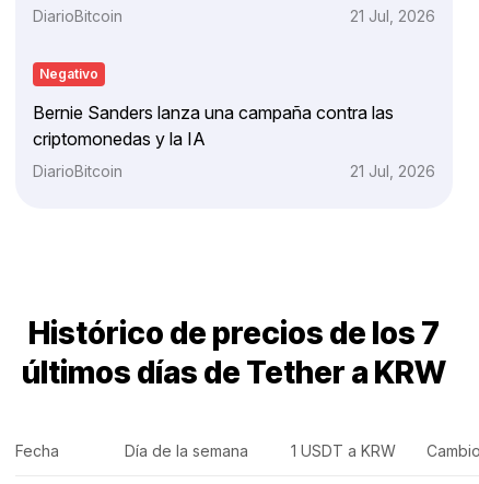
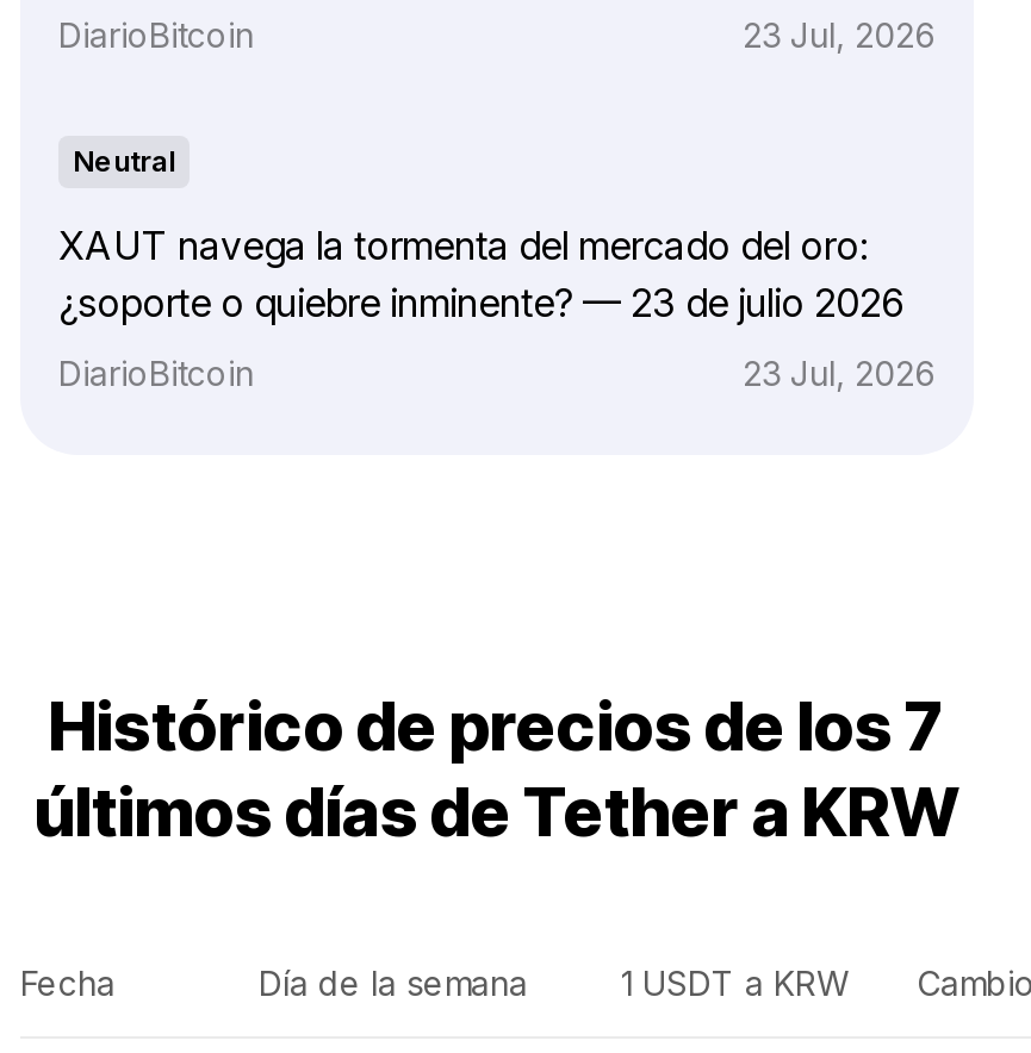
[350,7,435,25] 21 Jul, 2026 -> [743,14,936,55] 23 Jul, 2026
[39,66,98,82] Negativo -> [73,143,175,179] Neutral
[33,102,394,150] Bernie Sanders lanza una campaña contra las | criptomonedas y la IA -> [58,222,905,326] XAUT navega la tormenta del mercado del oro: | ¿soporte o quiebre inminente? — 23 de julio 2026
[350,162,435,180] 21 Jul, 2026 -> [743,353,936,393] 23 Jul, 2026

